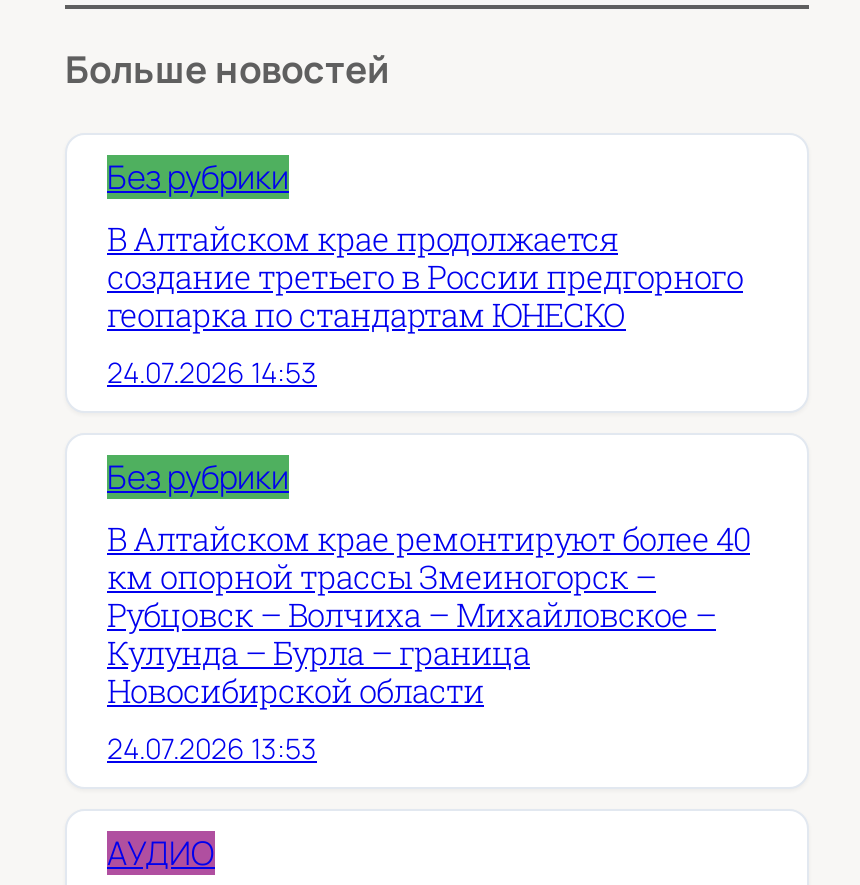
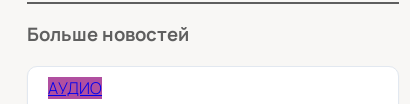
[107,155,750,767] Без рубрики | В Алтайском крае продолжается | создание третьего в России предгорного | геопарка по стандартам ЮНЕСКО | 24.07.2026 14:53 | Без рубрики | В Алтайском крае ремонтируют более 40 | км опорной трассы Змеиногорск – | Рубцовск – Волчиха – Михайловское – | Кулунда – Бурла – граница | Новосибирской области | 24.07.2026 13:53 -> none

